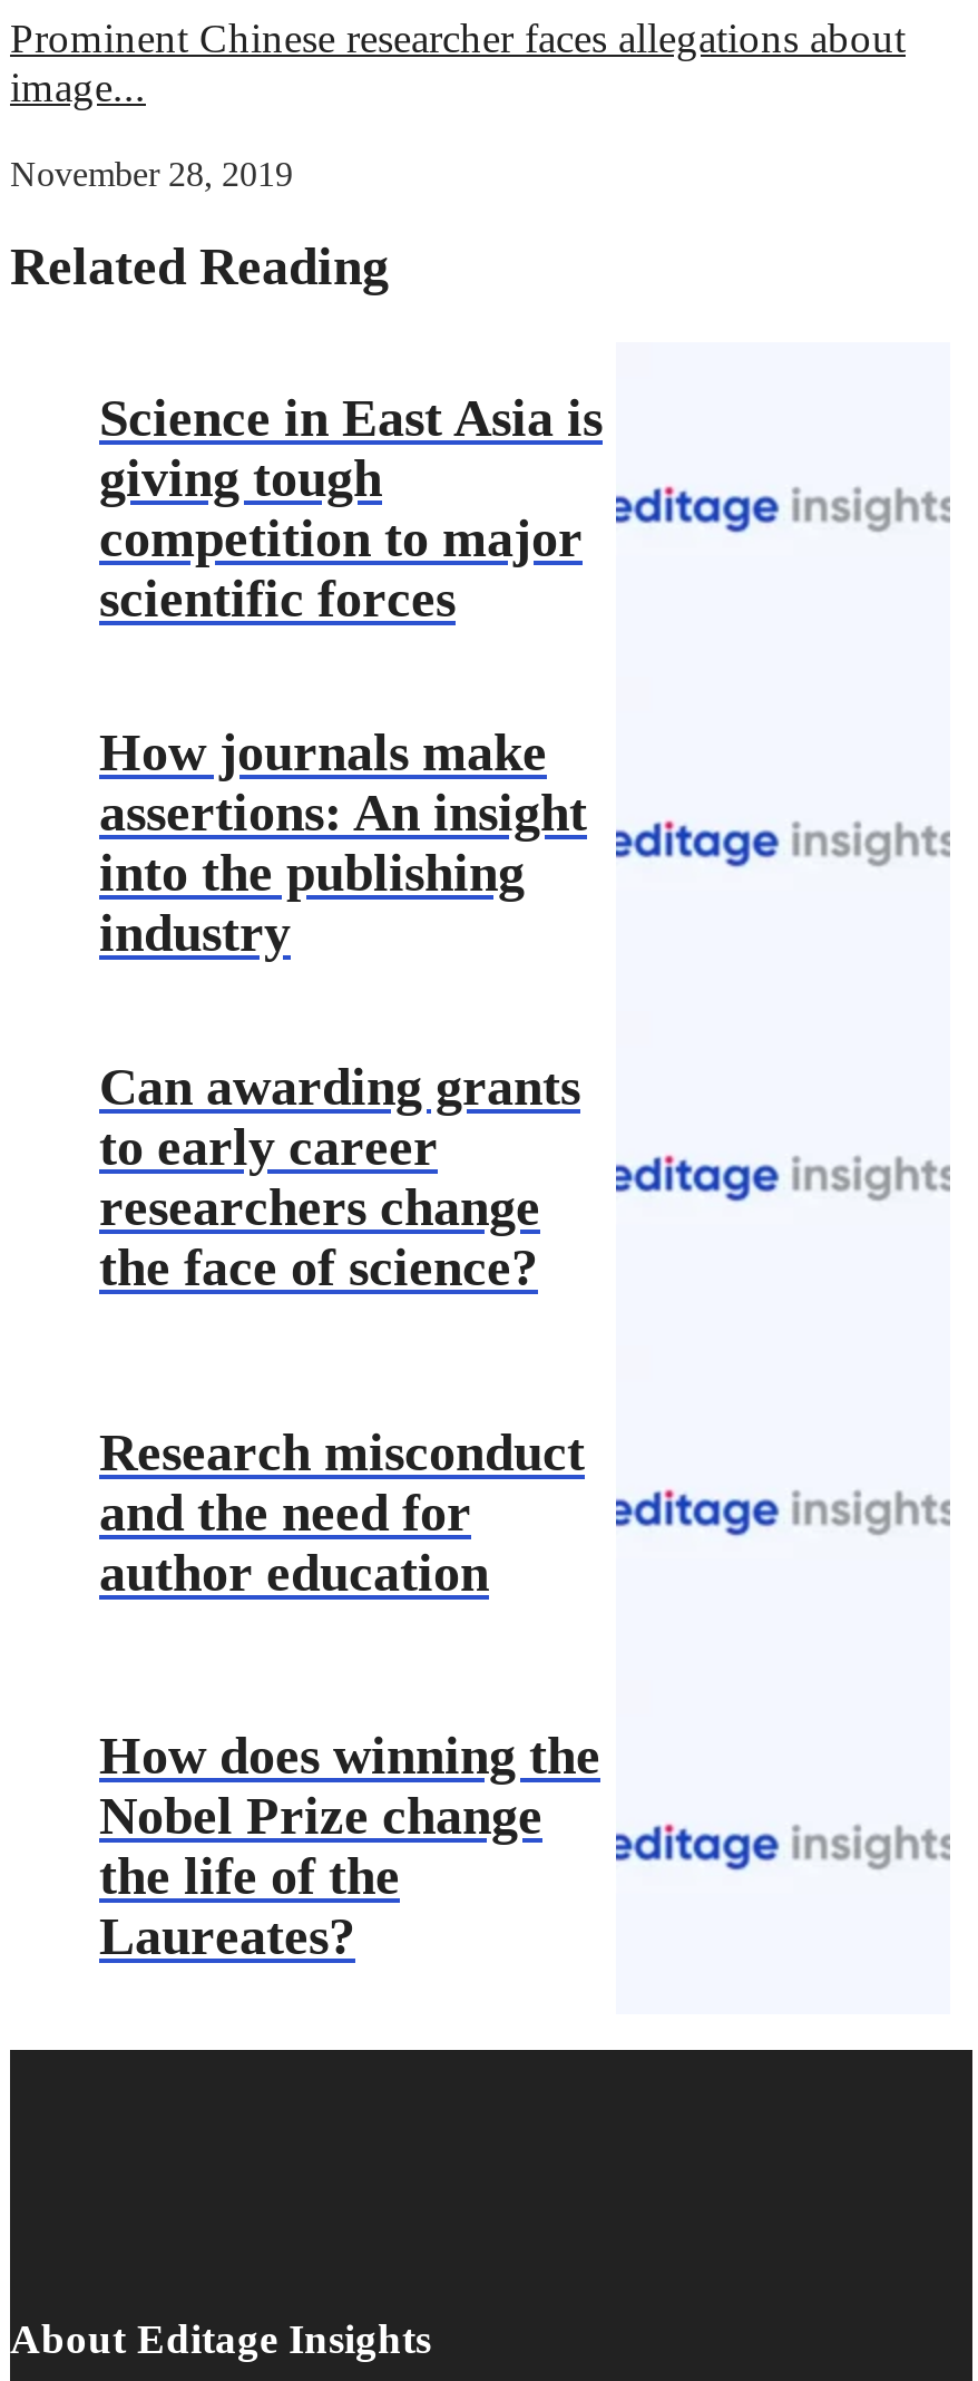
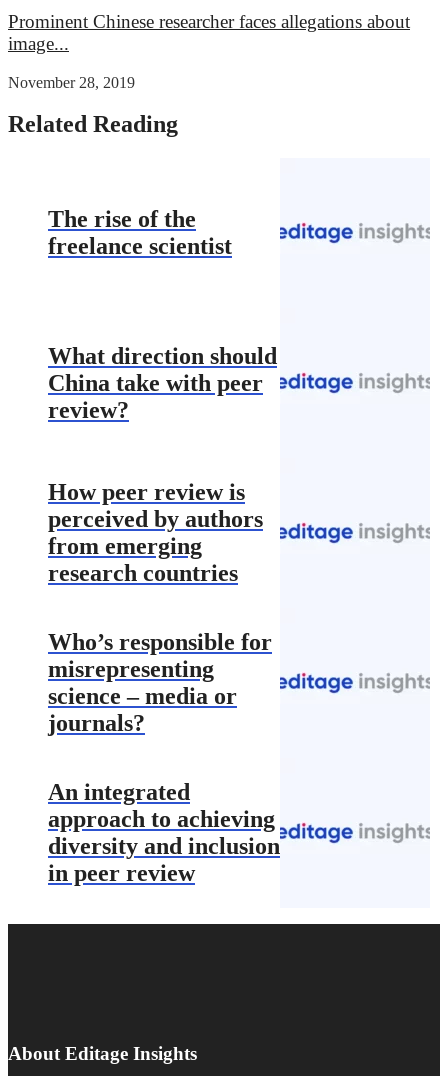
[99,390,603,628] Science in East Asia is | giving tough | competition to major | scientific forces -> [48,206,232,259] The rise of the | freelance scientist
[99,724,587,963] How journals make | assertions: An insight | into the publishing | industry -> [48,343,277,423] What direction should | China take with peer | review?
[99,1059,580,1297] Can awarding grants | to early career | researchers change | the face of science? -> [48,479,263,586] How peer review is | perceived by authors | from emerging | research countries
[99,1423,585,1602] Research misconduct | and the need for | author education -> [48,629,272,736] Who’s responsible for | misrepresenting | science – media or | journals?
[99,1728,600,1966] How does winning the | Nobel Prize change | the life of the | Laureates? -> [48,779,280,886] An integrated | approach to achieving | diversity and inclusion | in peer review

